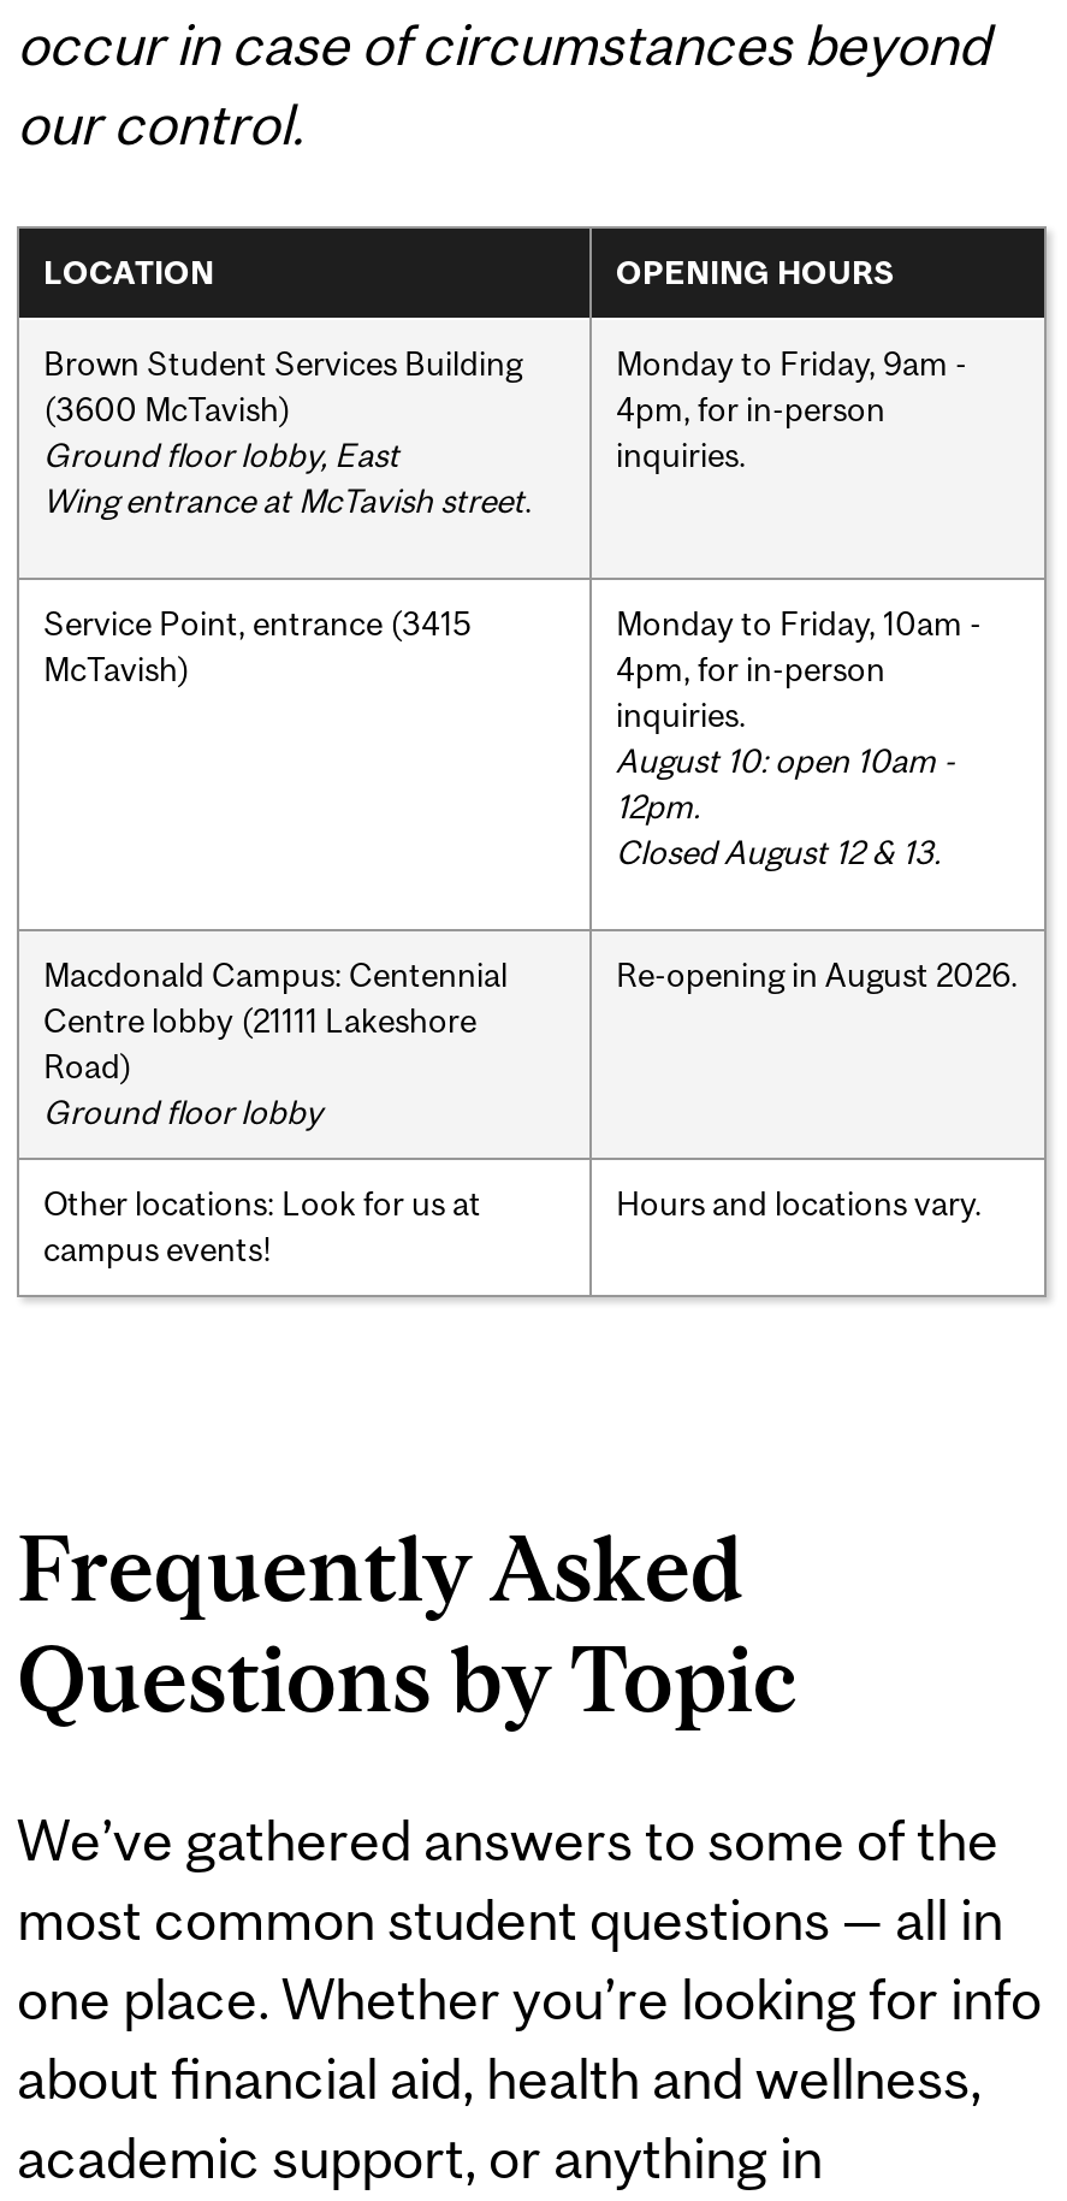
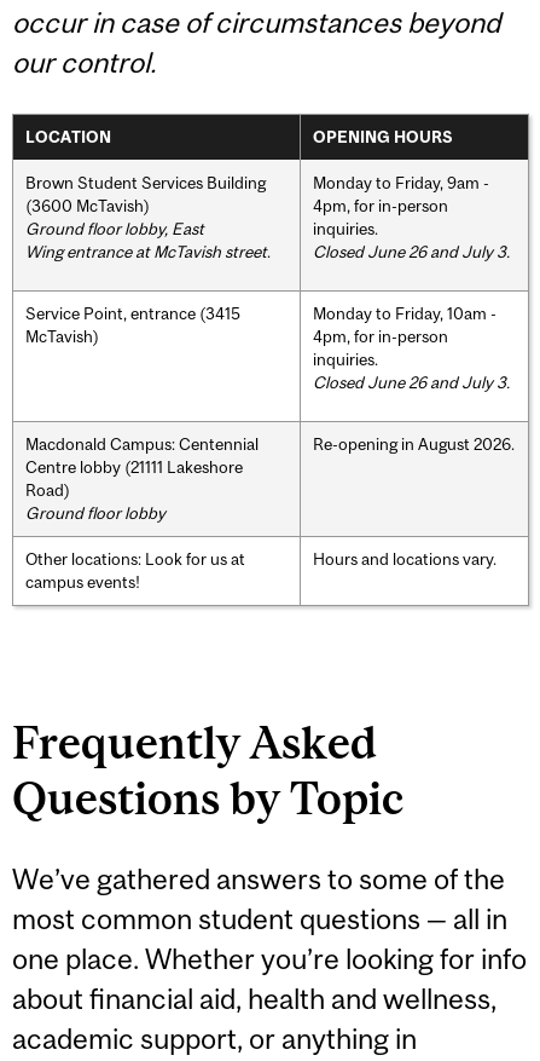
none -> [313,241,510,261] Closed June 26 and July 3.
[616,740,955,870] August 10: open 10am - | 12pm. | Closed August 12 & 13. -> [313,372,510,391] Closed June 26 and July 3.

